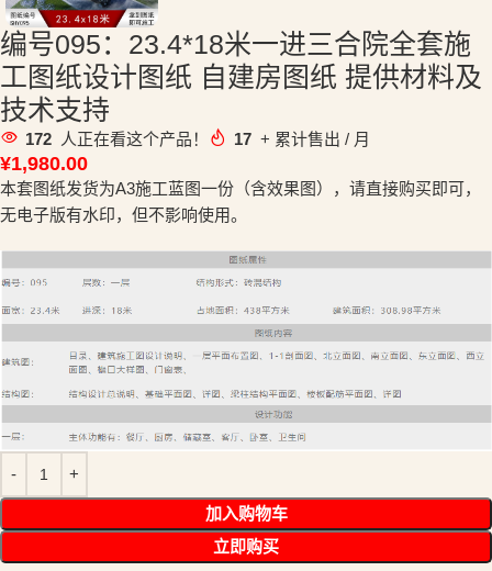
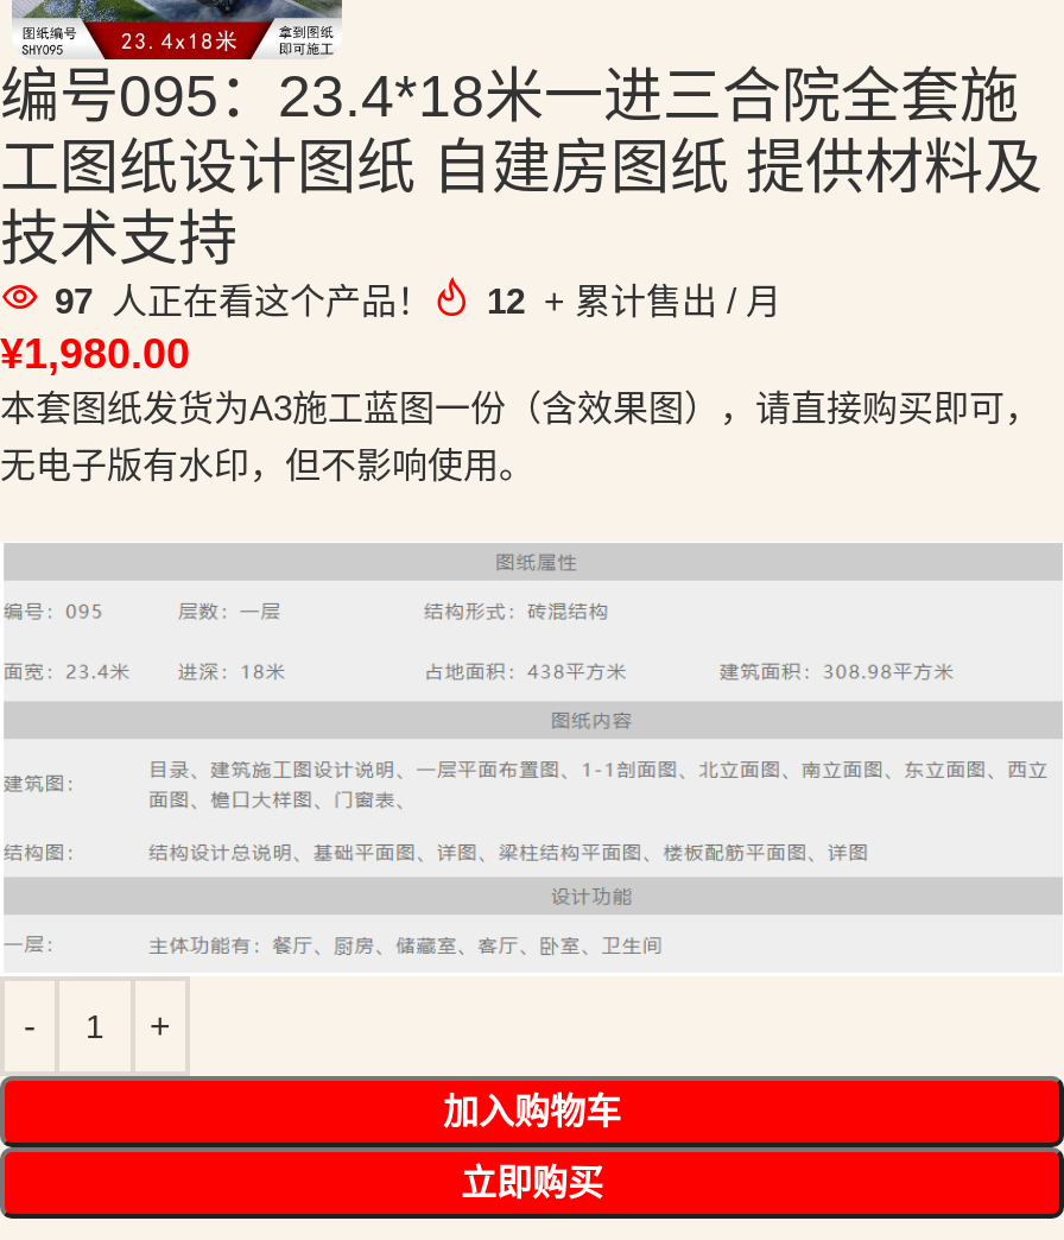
[25,130,209,149] 172 人正在看这个产品！ -> [55,281,432,321] 97 人正在看这个产品！
[234,130,370,149] 17 + 累计售出 / 月 -> [487,281,781,321] 12 + 累计售出 / 月

